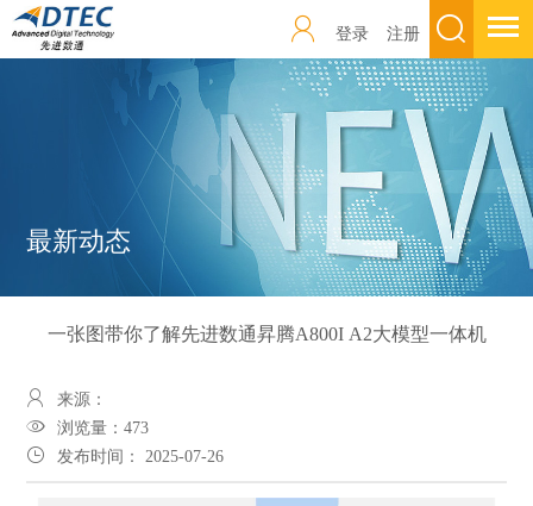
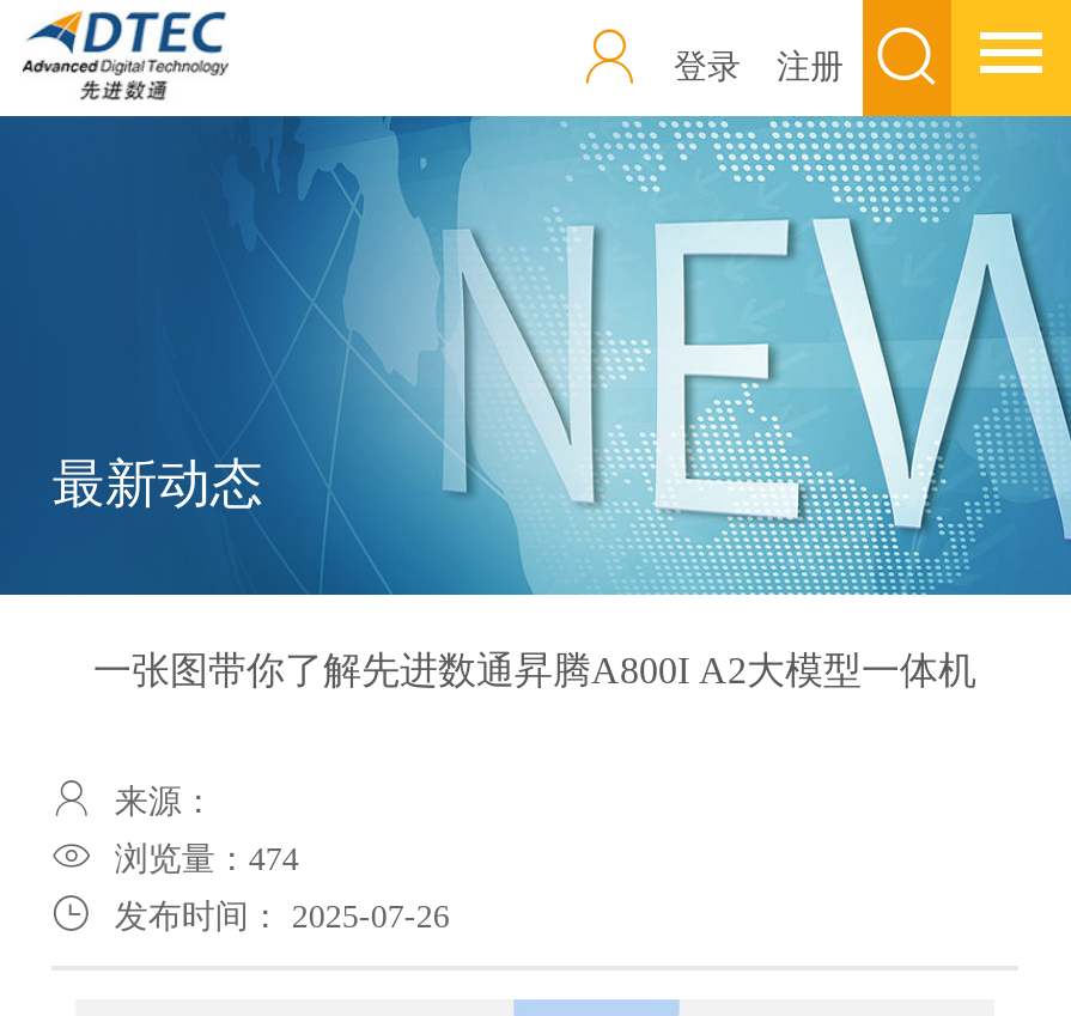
[58,419,149,437] 浏览量：473 -> [115,842,299,878] 浏览量：474

